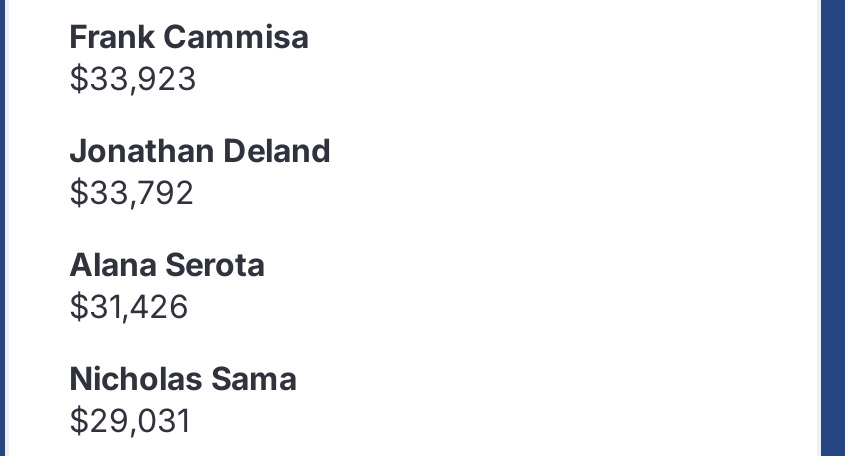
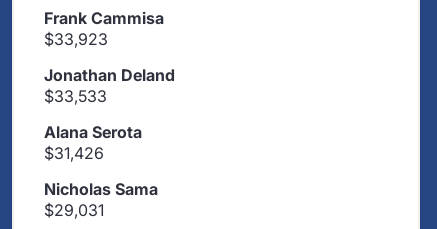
[69,172,195,212] $33,792 -> [44,86,107,106] $33,533

